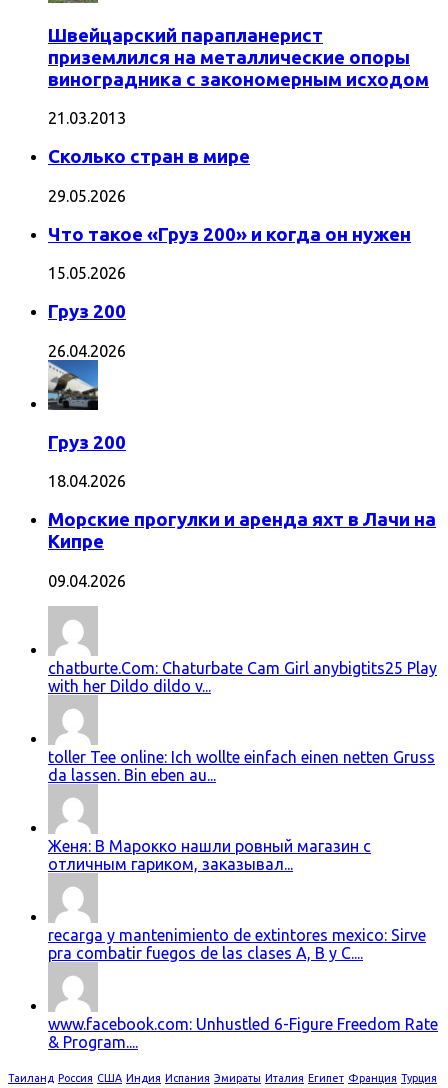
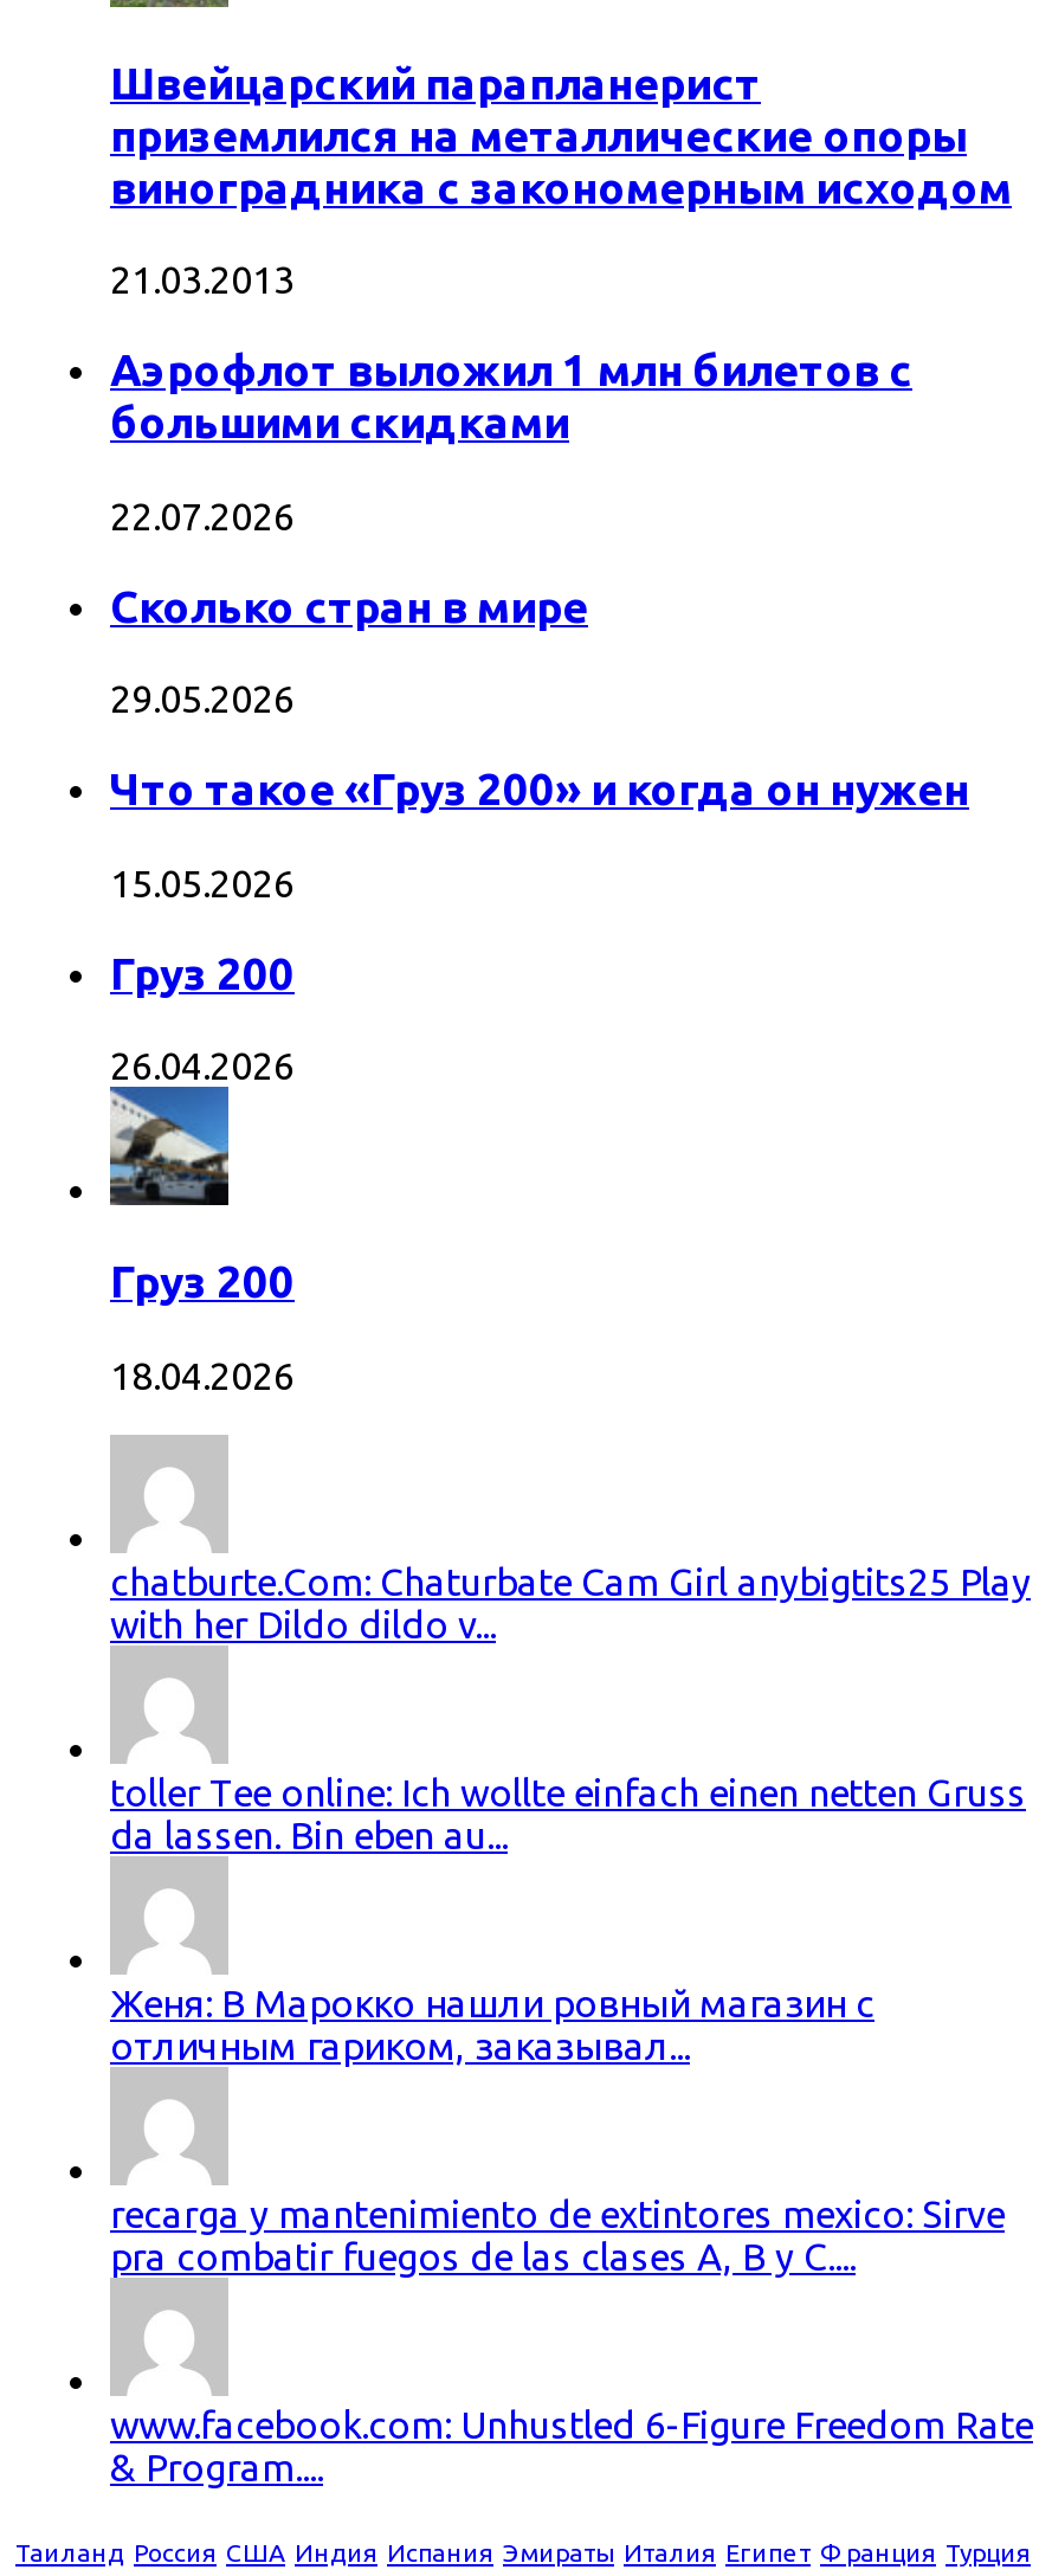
none -> [110,346,912,537] Аэрофлот выложил 1 млн билетов с | большими скидками | 22.07.2026
moved [46,146,411,490] -> [105,581,969,1396]: [image] | Сколько стран в мире | 29.05.2026 | ... | Груз 200 | 18.04.2026
[48,509,436,590] Морские прогулки и аренда яхт в Лачи на | Кипре | 09.04.2026 -> none

